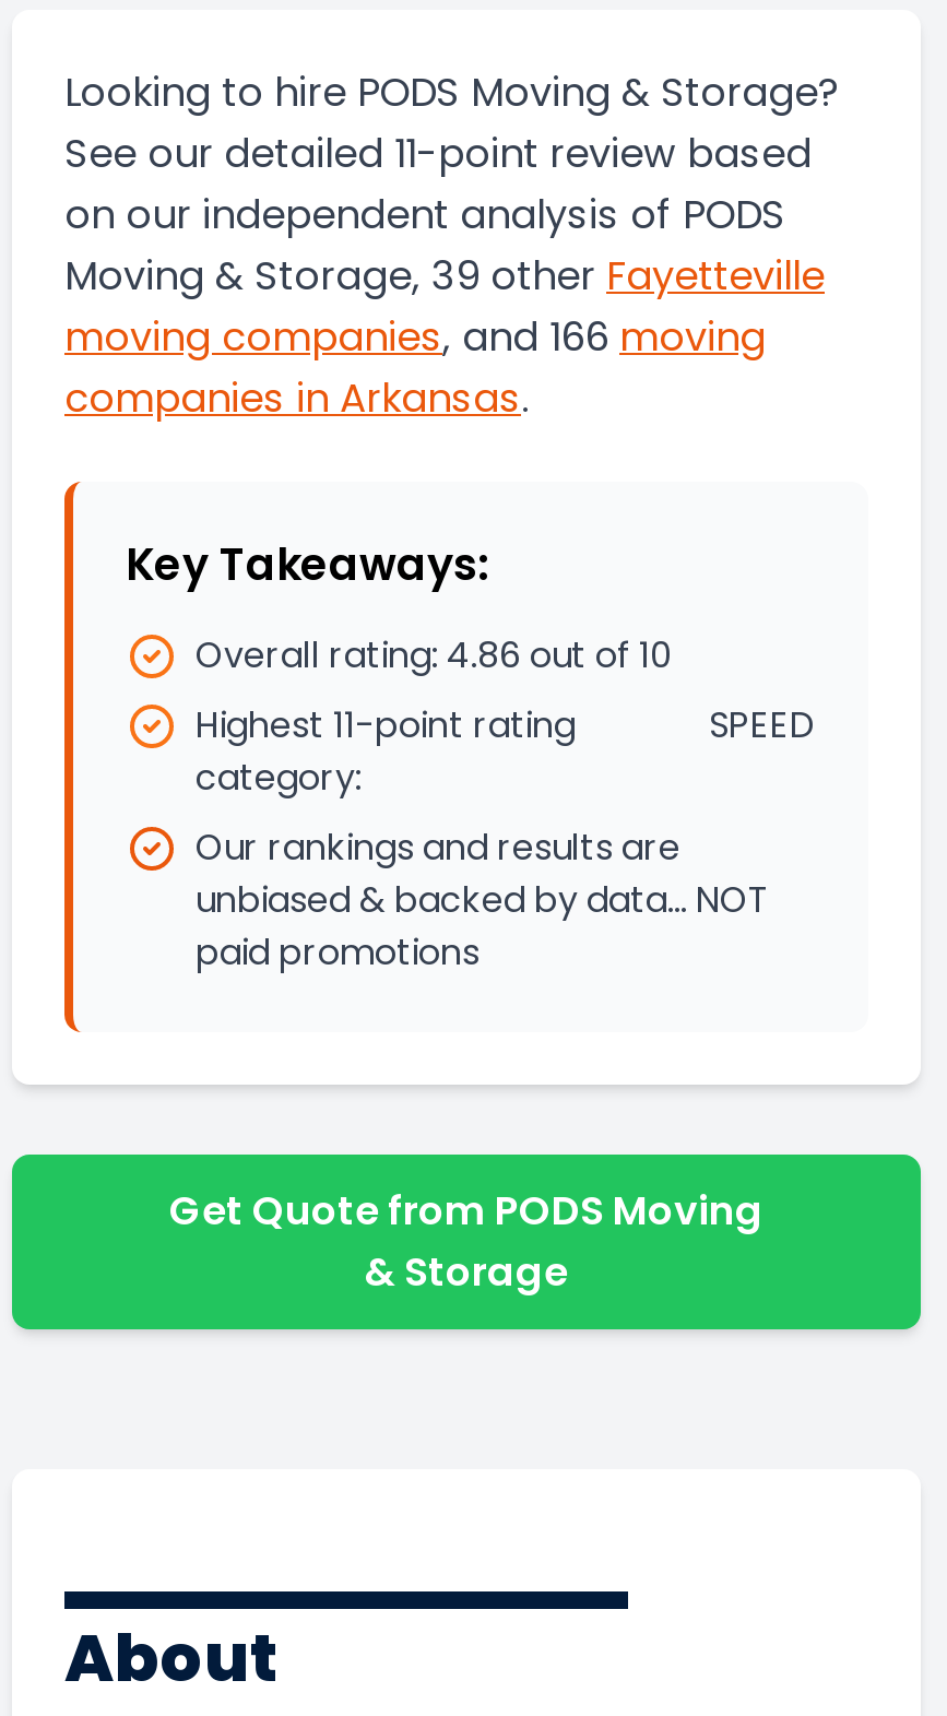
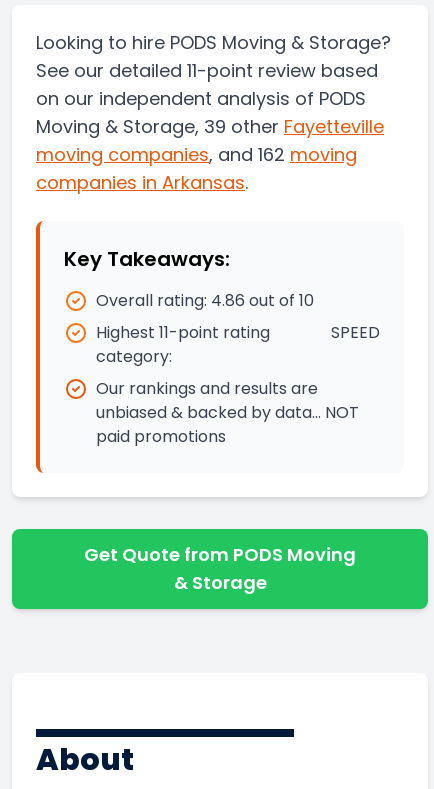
[64,308,766,363] moving companies, and 166 moving -> [36,142,357,167] moving companies, and 162 moving

